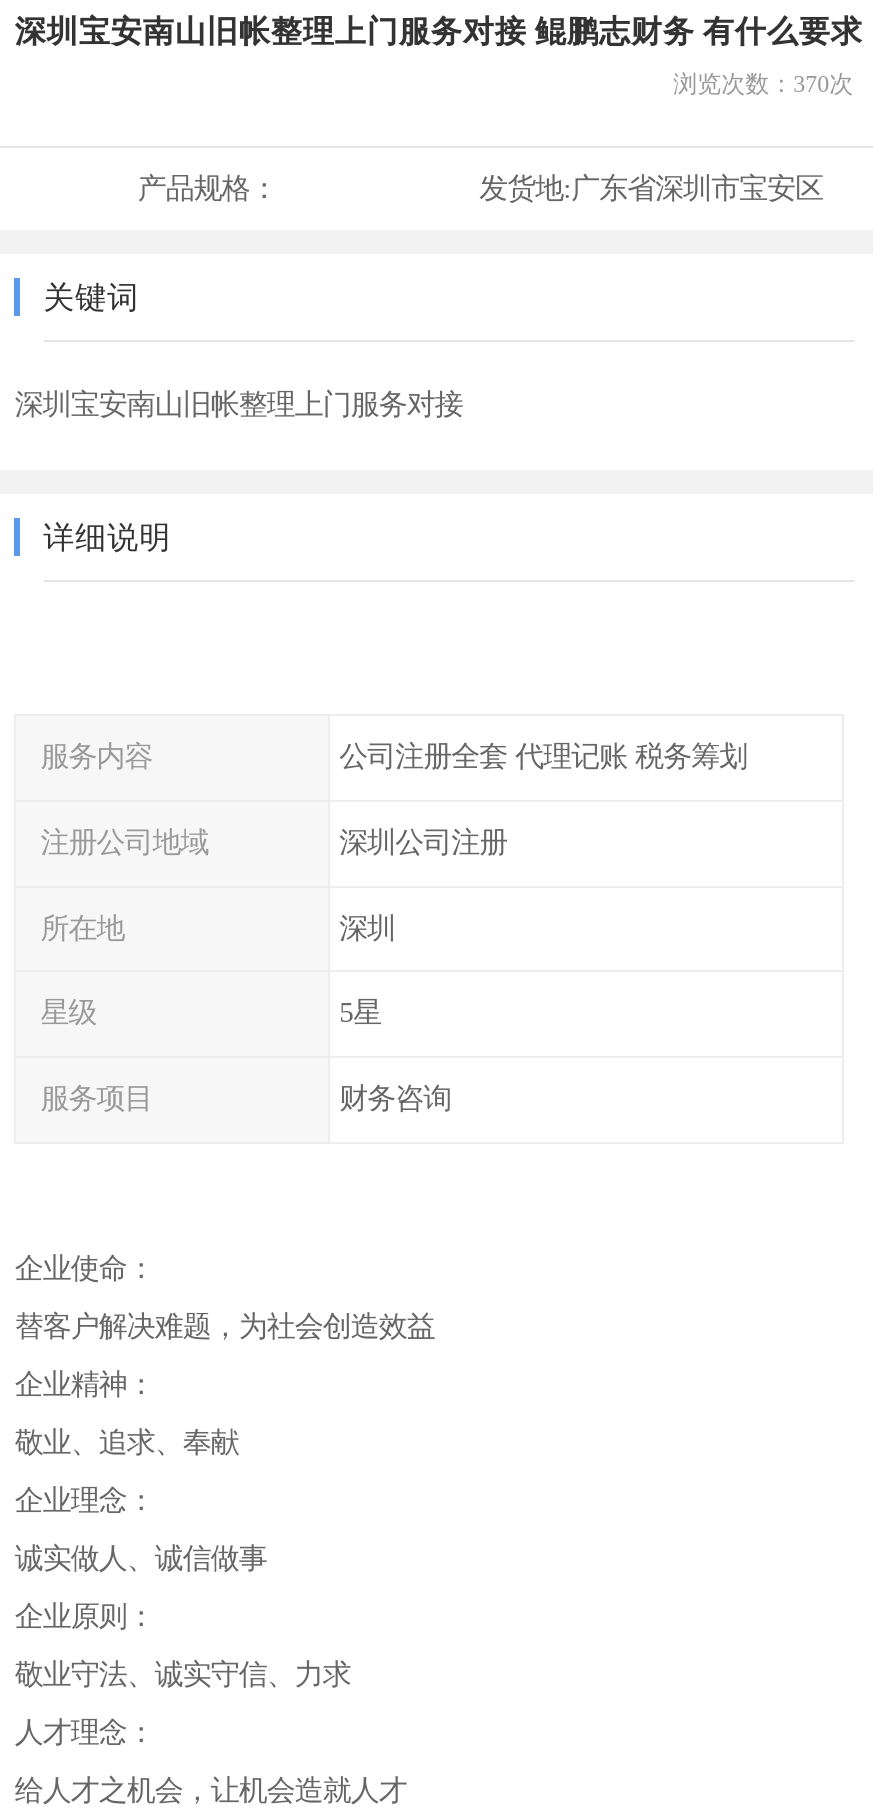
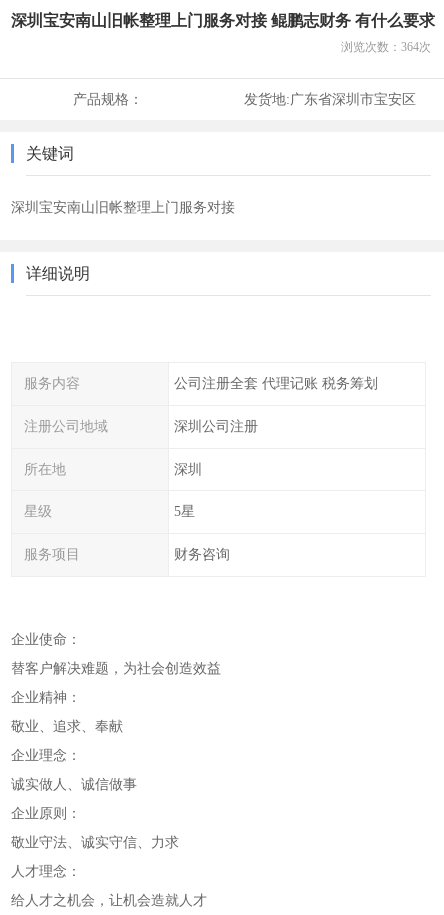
[673,70,853,98] 浏览次数：370次 -> [341,40,431,54] 浏览次数：364次

